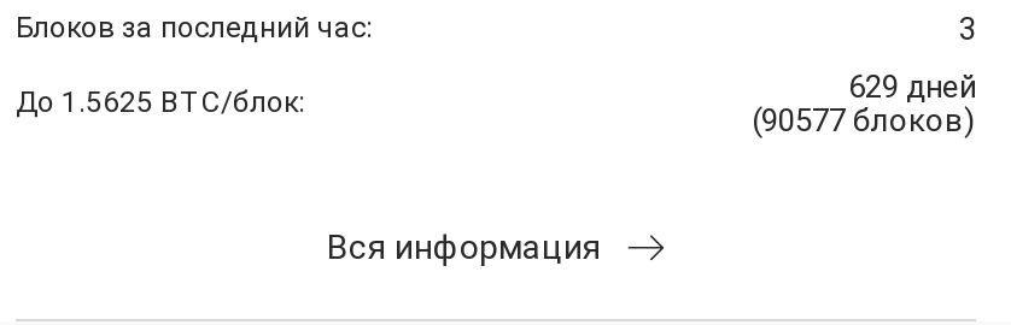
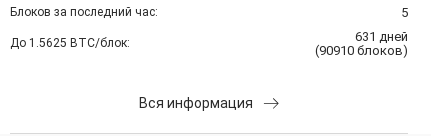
[959,10,976,46] 3 -> [401,5,408,20] 5
[848,68,976,104] 629 дней -> [355,29,408,44] 631 дней
[752,102,976,138] (90577 блоков) -> [315,43,408,58] (90910 блоков)

